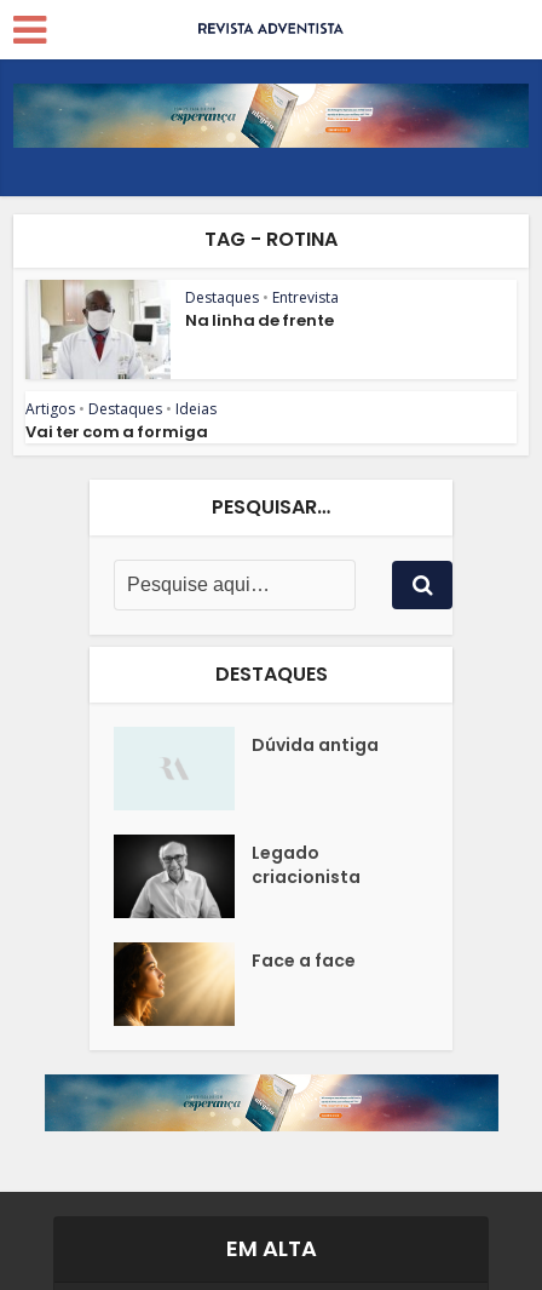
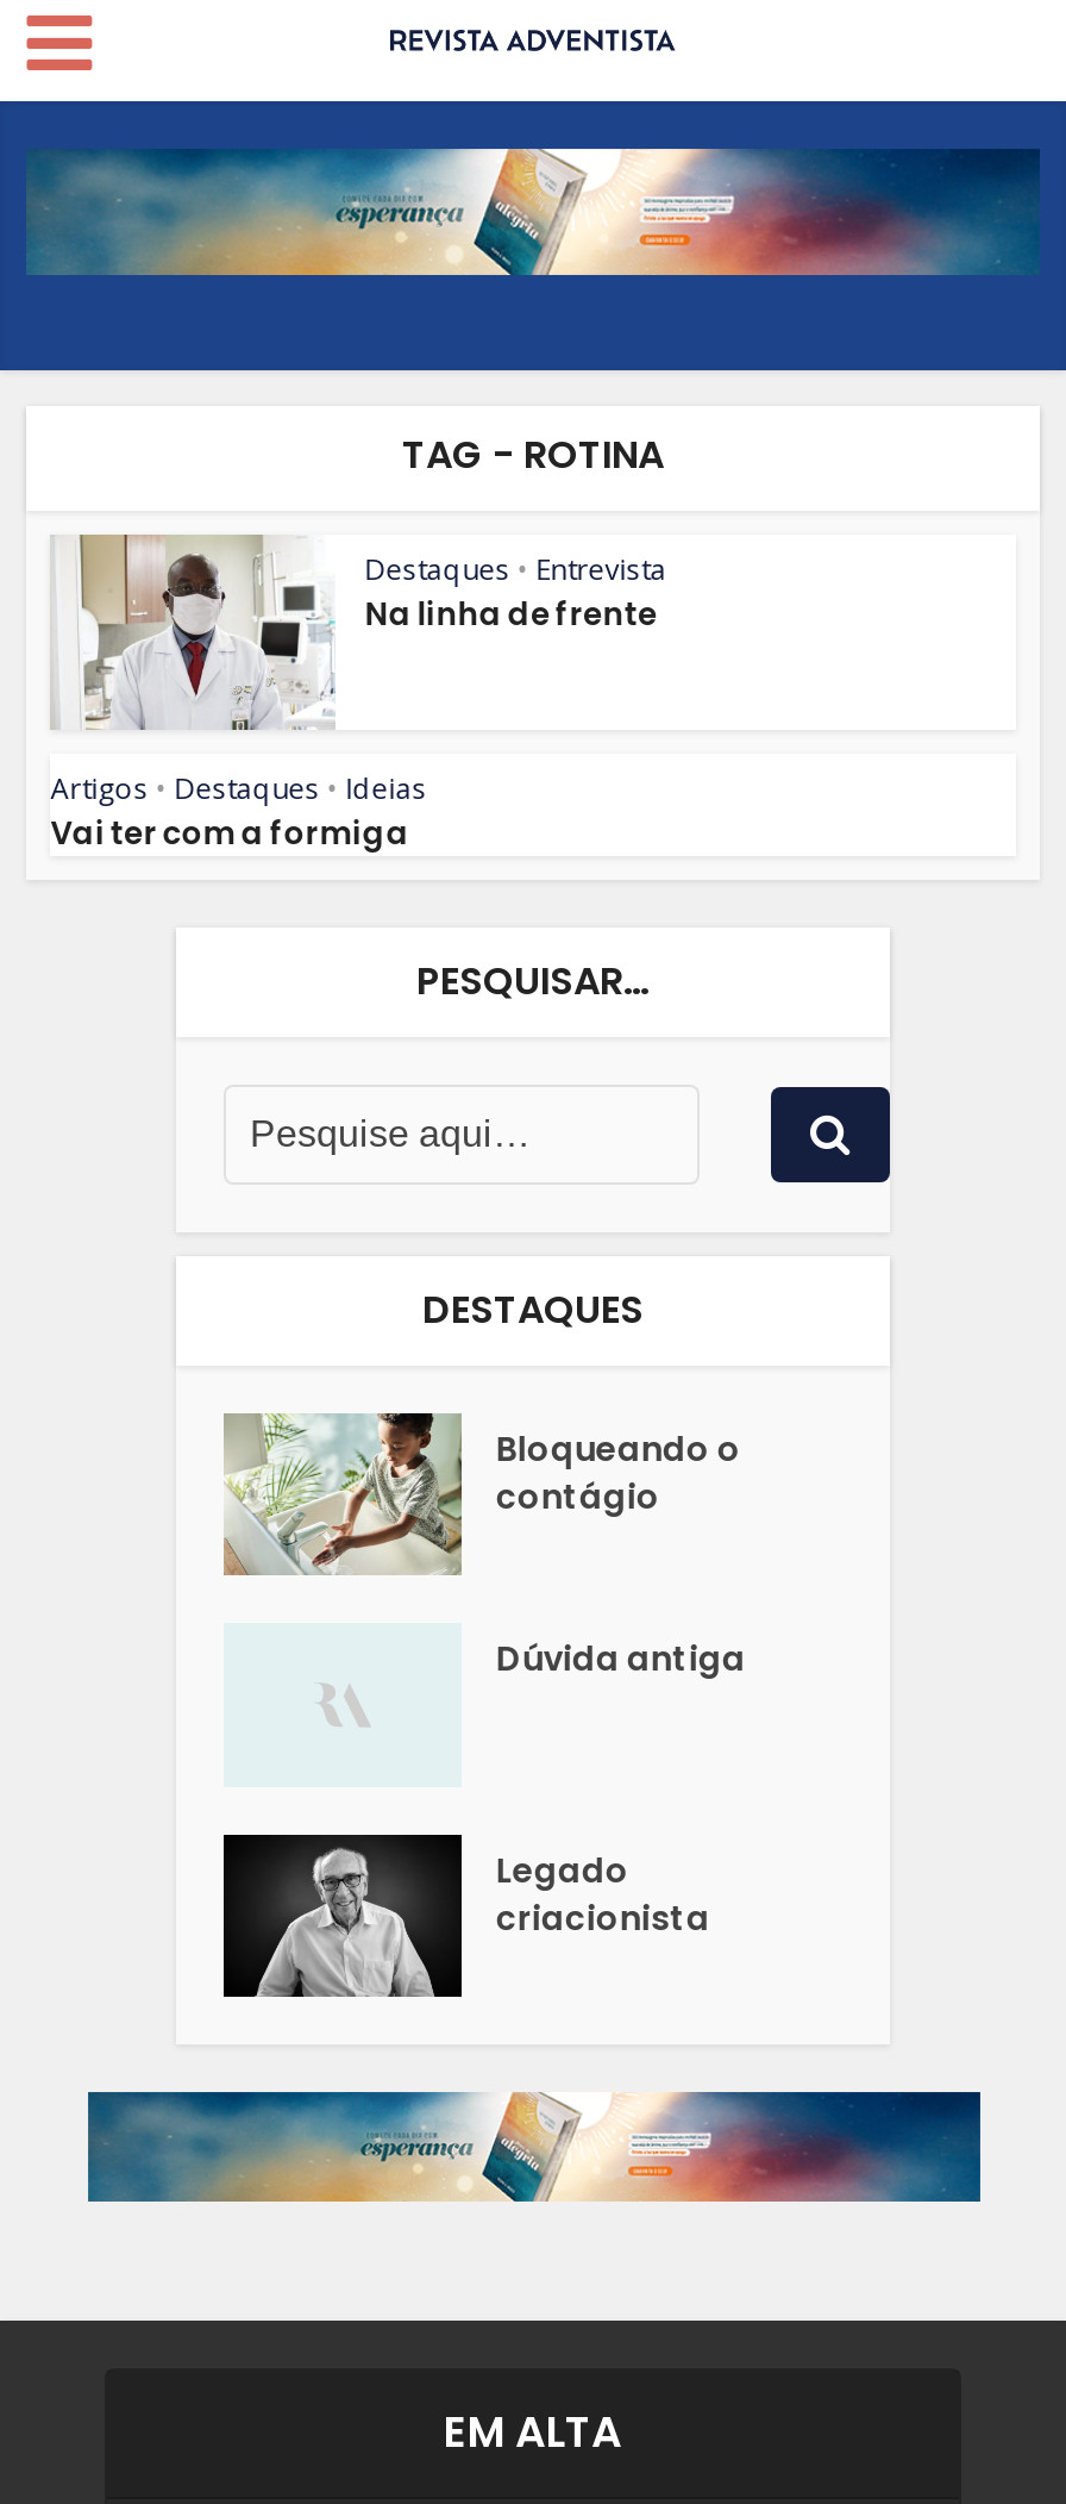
none -> [221,1411,741,1578] [image] | Bloqueando o | contágio
moved [252,733,379,889] -> [496,1635,746,1941]: Dúvida antiga | Legado | criacionista
[114,941,356,1027] [image] | Face a face -> none

